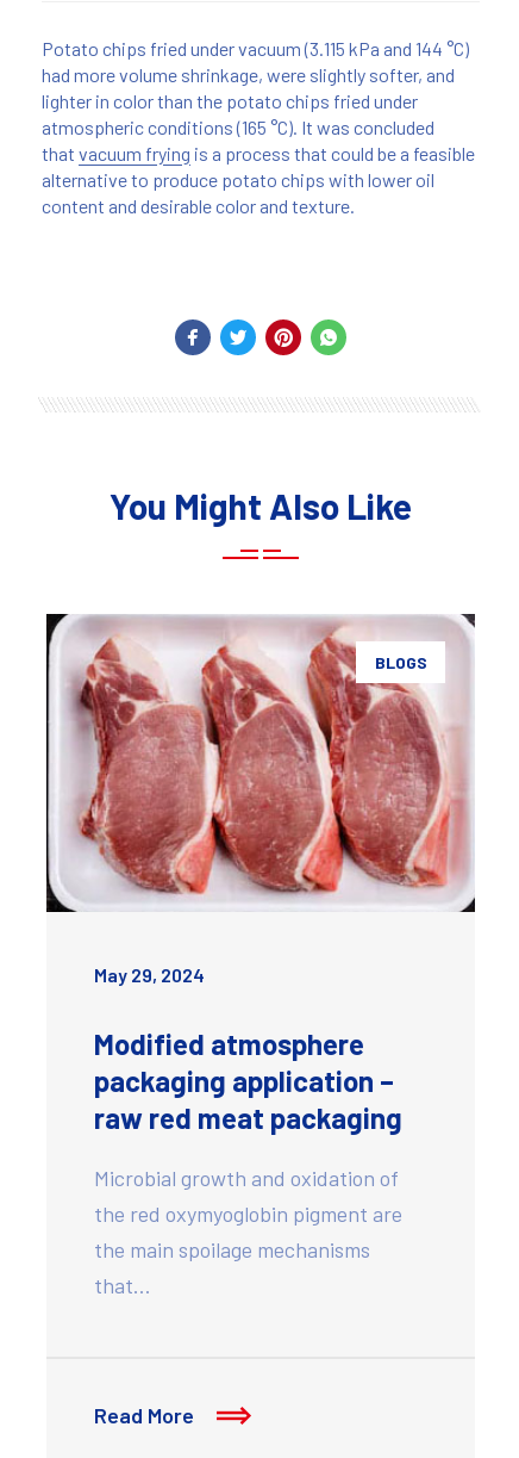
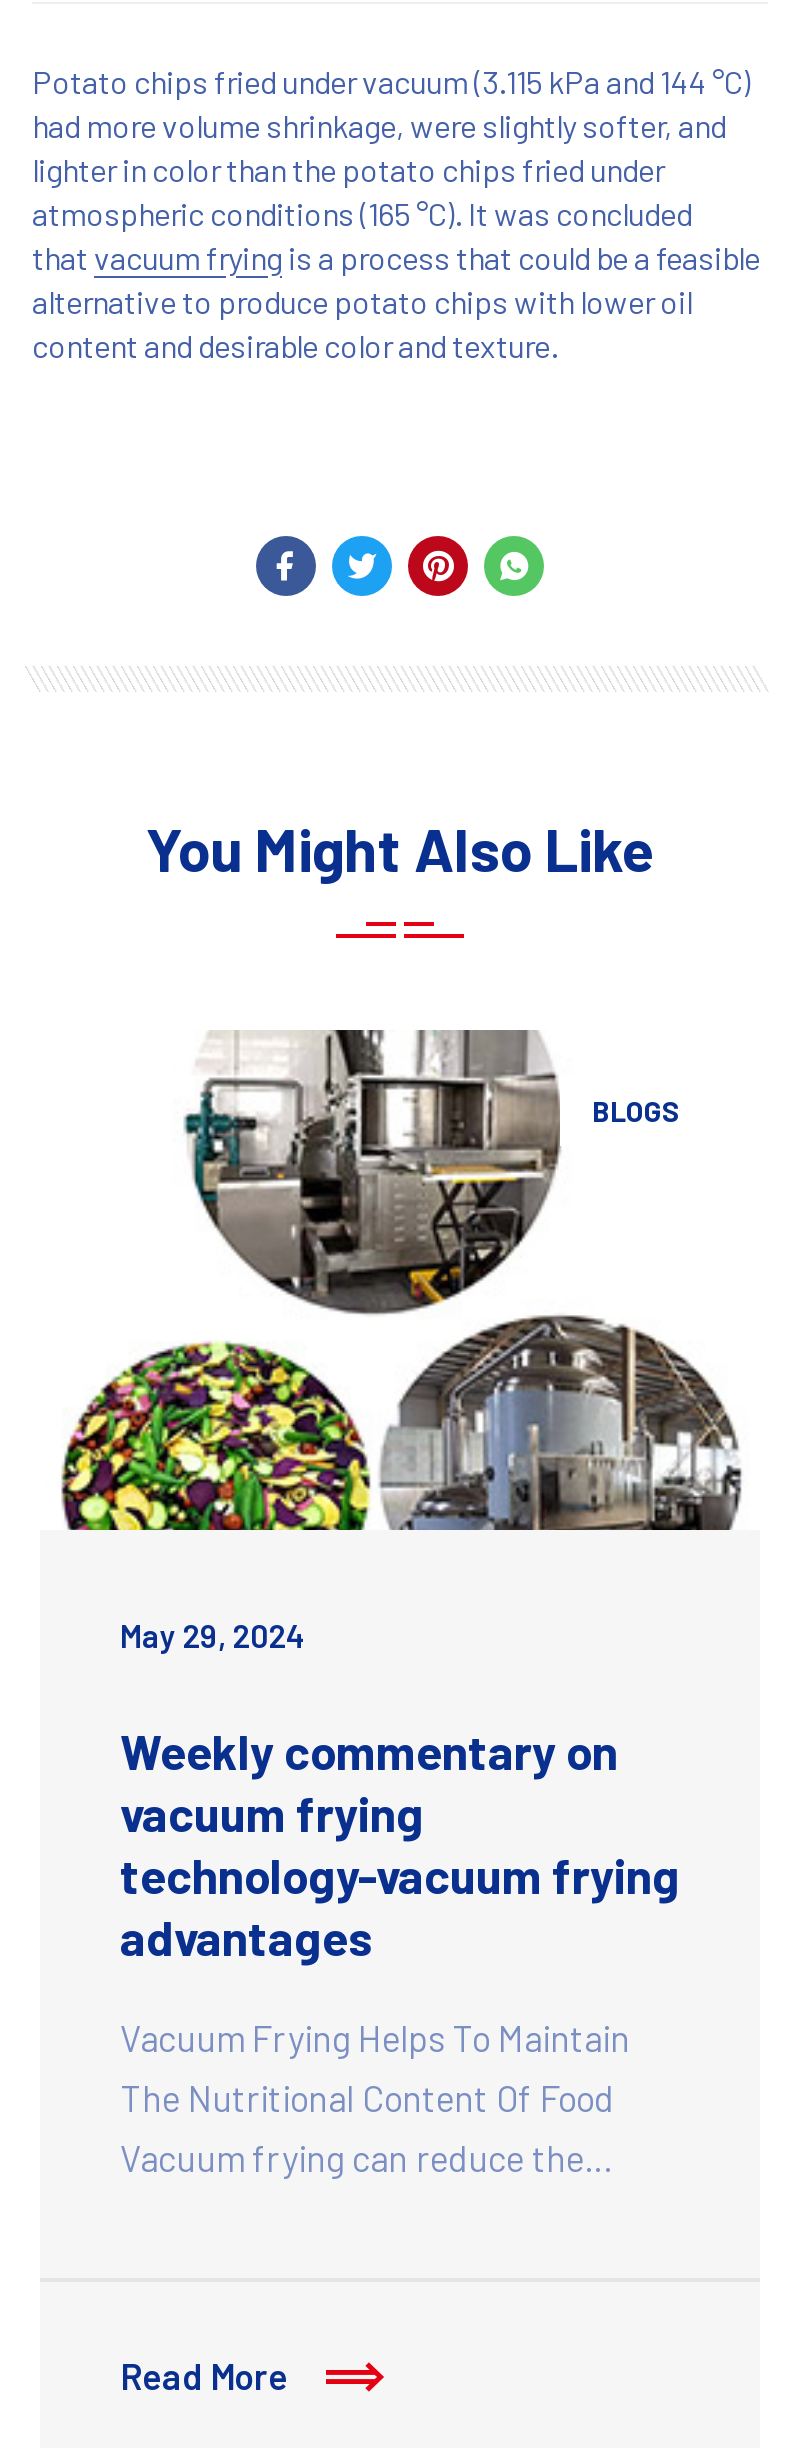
[45,613,476,913] [image] -> [40,1028,760,1532] [image]
[94,1026,402,1135] Modified atmosphere | packaging application – | raw red meat packaging -> [120,1722,680,1966] Weekly commentary on | vacuum frying | technology-vacuum frying | advantages
[94,1165,402,1298] Microbial growth and oxidation of | the red oxymyoglobin pigment are | the main spoilage mechanisms | that… -> [120,2016,630,2180] Vacuum Frying Helps To Maintain | The Nutritional Content Of Food | Vacuum frying can reduce the…

